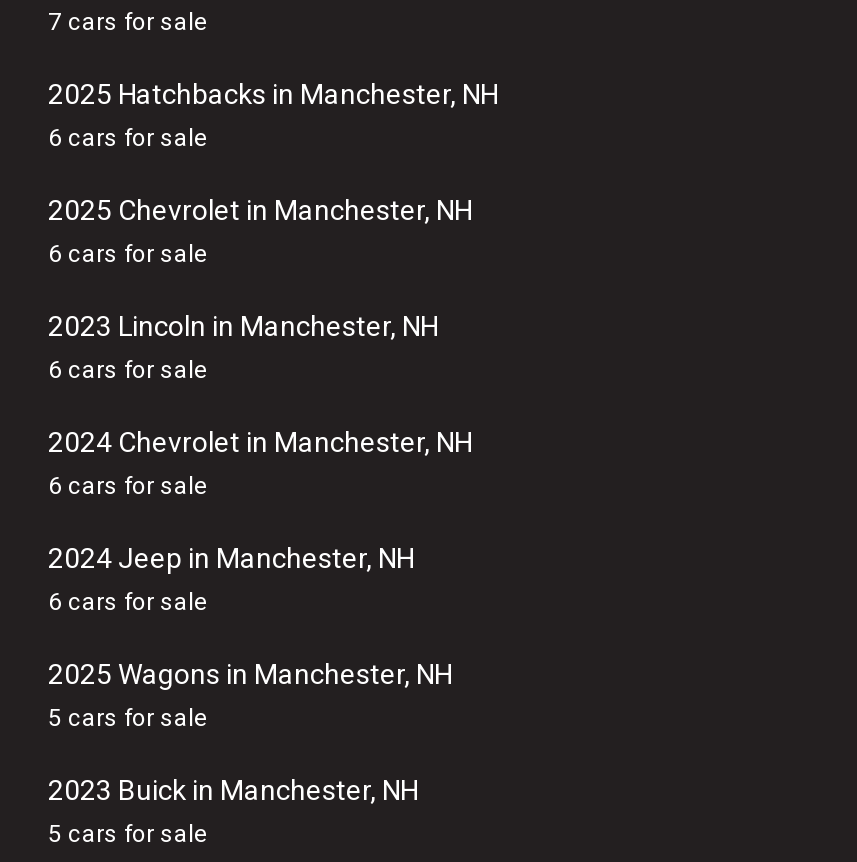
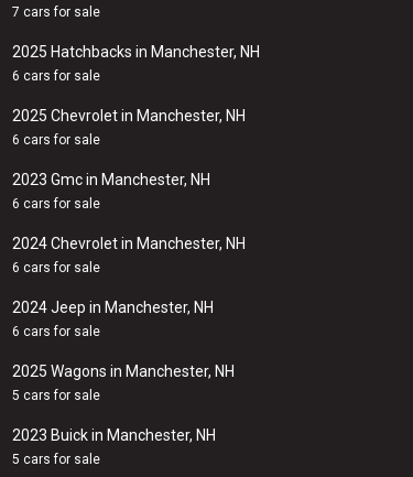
[48,310,438,342] 2023 Lincoln in Manchester, NH -> [12,171,210,188] 2023 Gmc in Manchester, NH

